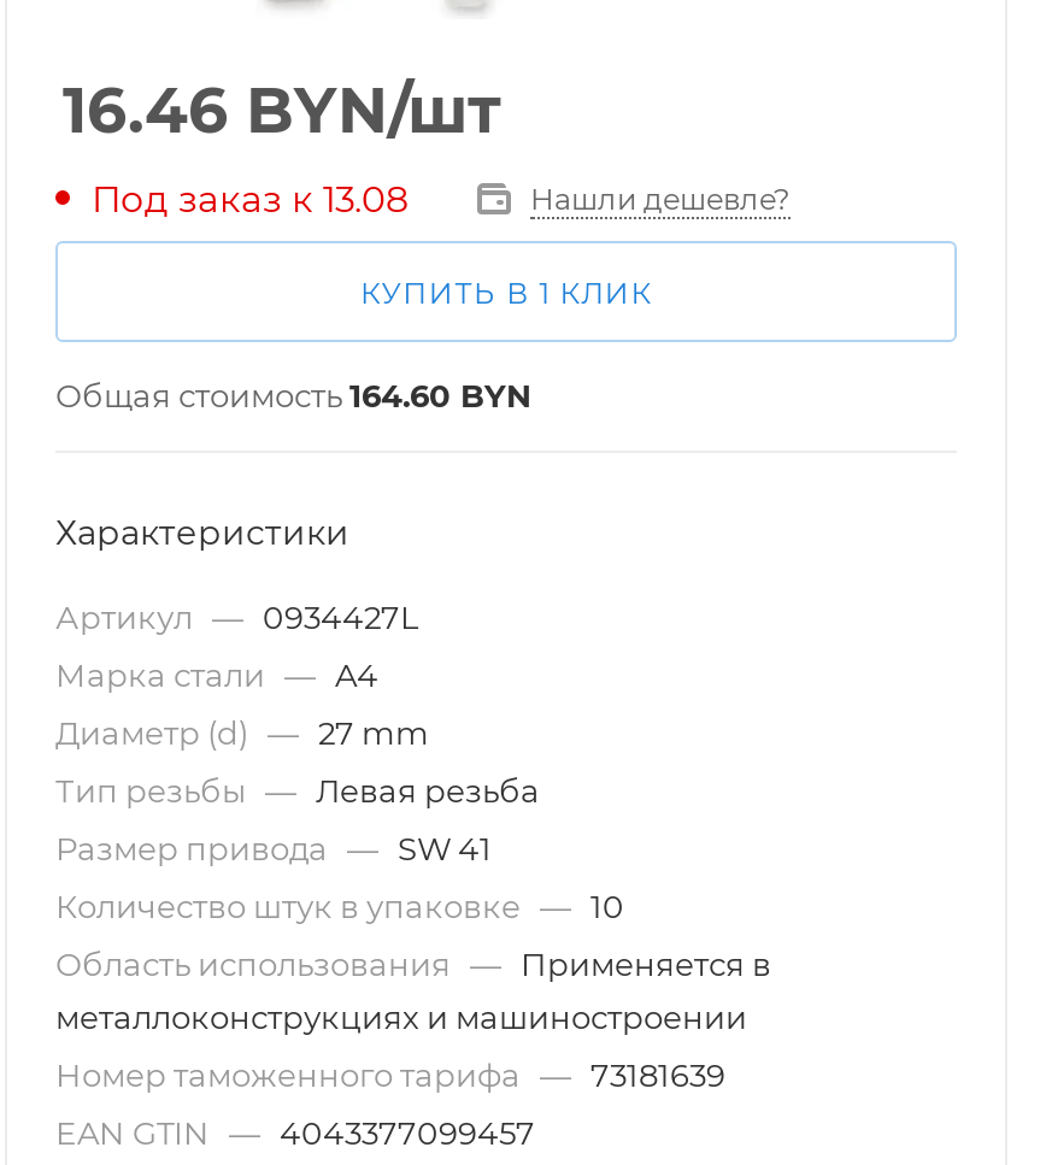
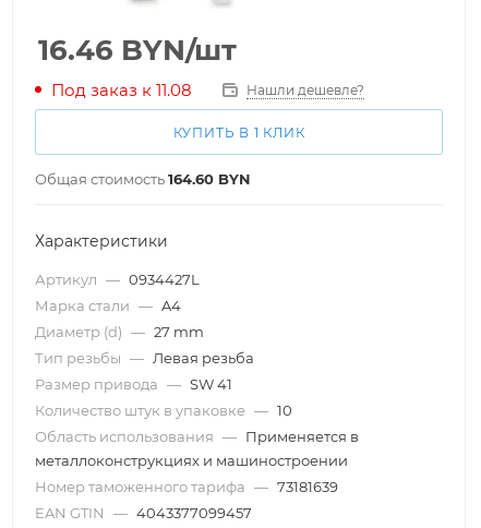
[92,176,410,222] Под заказ к 13.08 -> [51,80,192,100] Под заказ к 11.08

